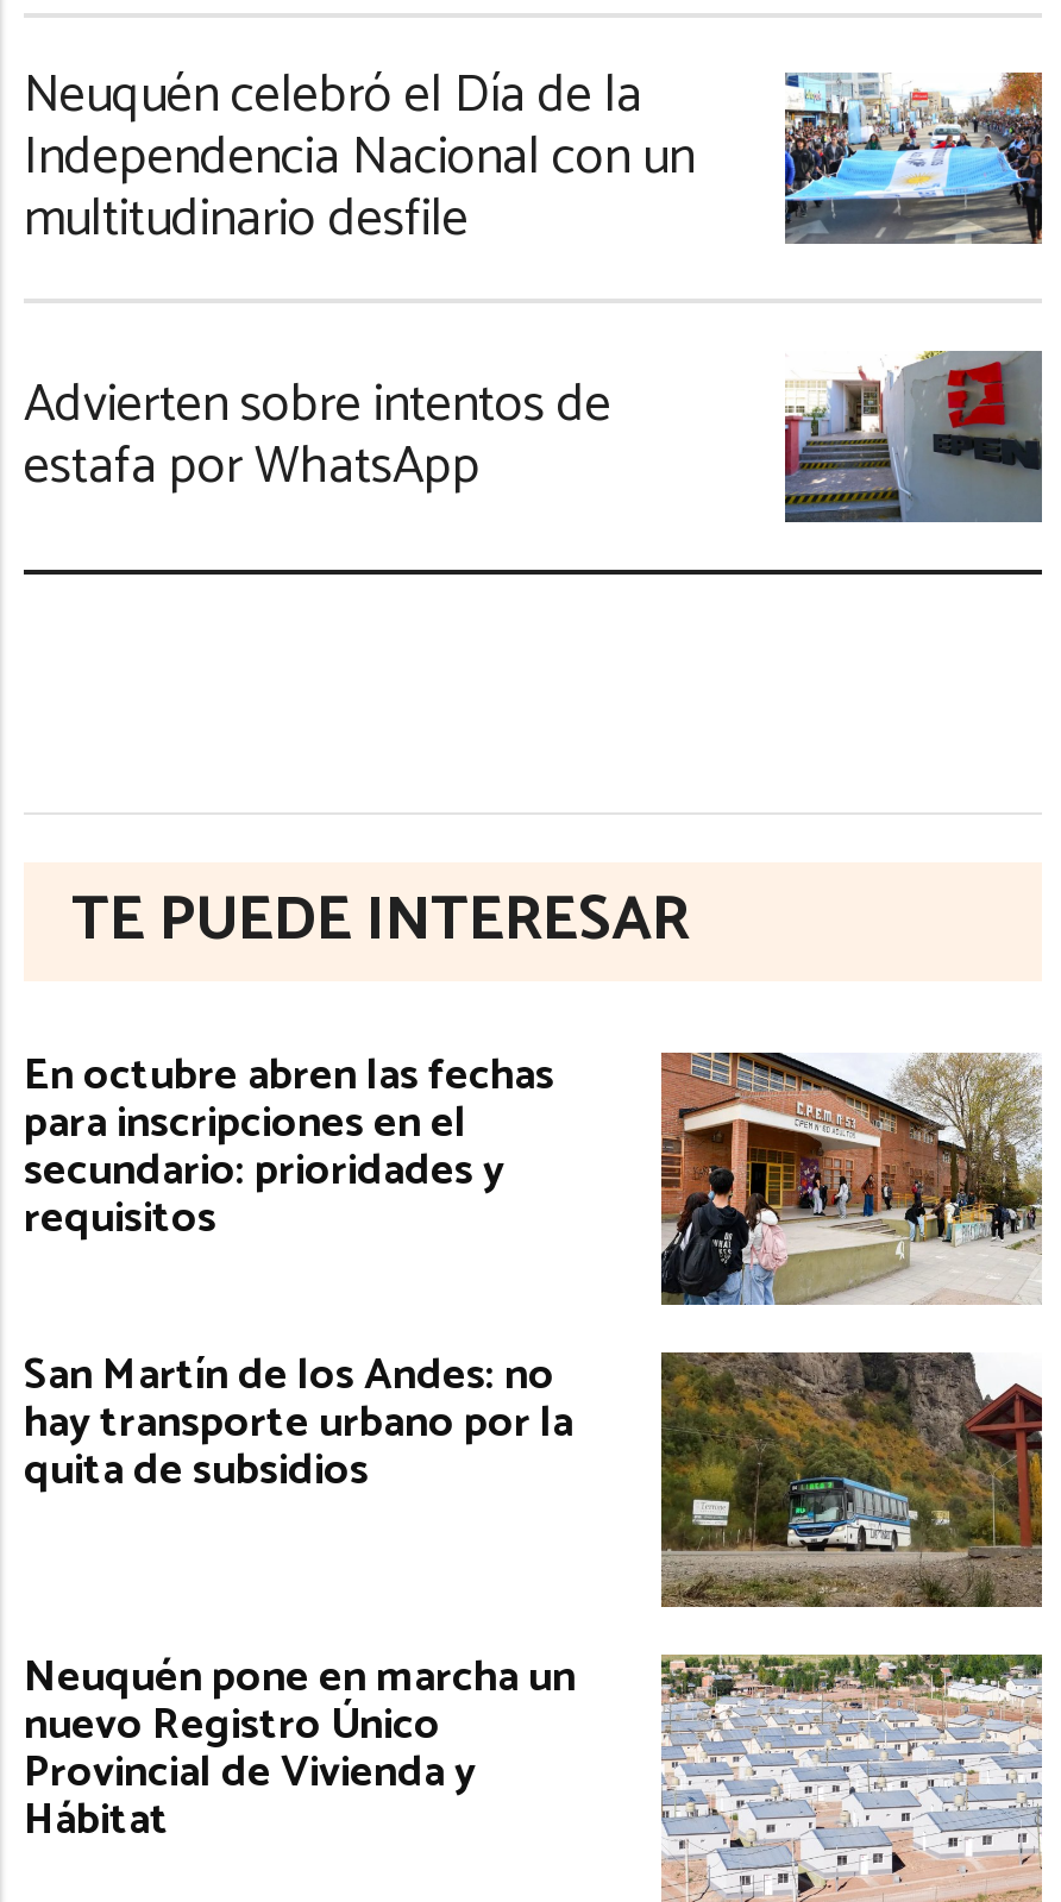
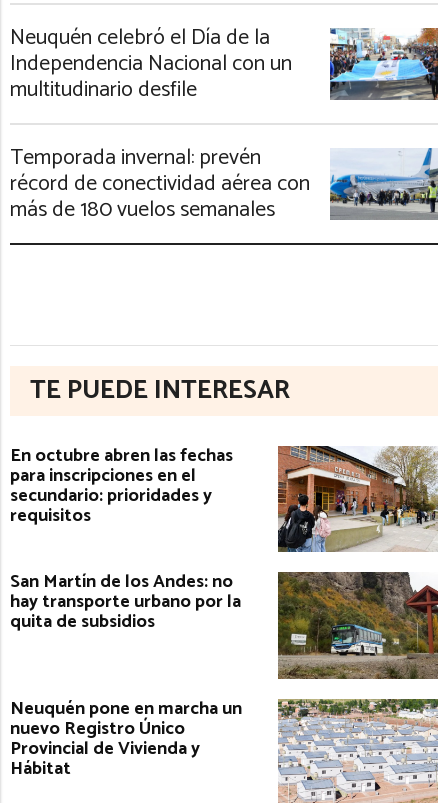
[24,362,611,509] Advierten sobre intentos de | estafa por WhatsApp -> [10,140,310,228] Temporada invernal: prevén | récord de conectividad aérea con | más de 180 vuelos semanales
[783,349,1042,525] [image] -> [329,147,438,221] [image]

